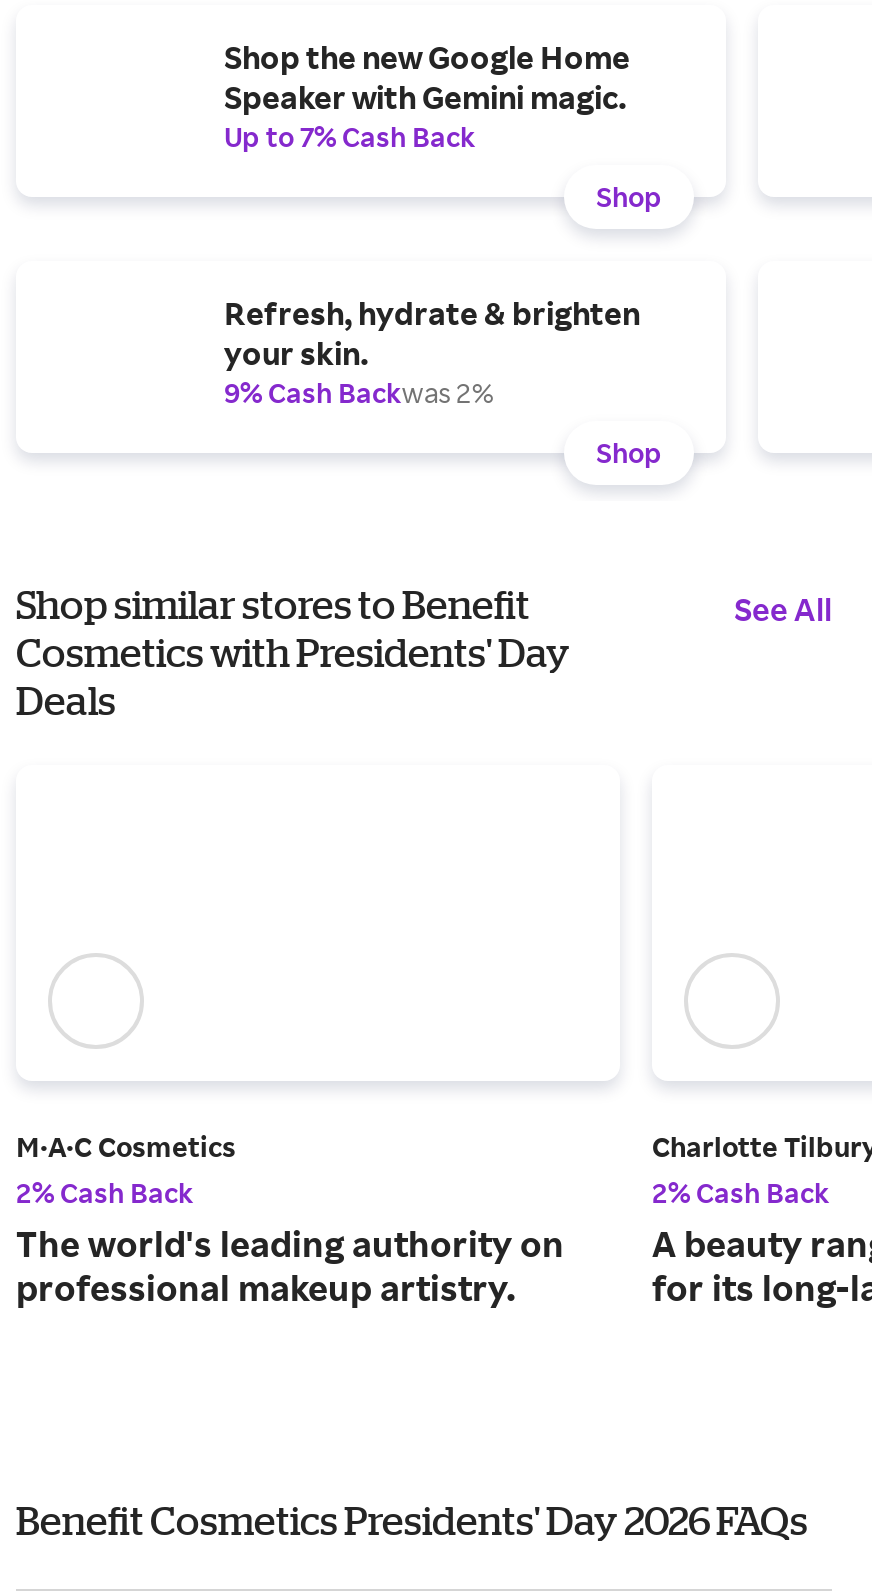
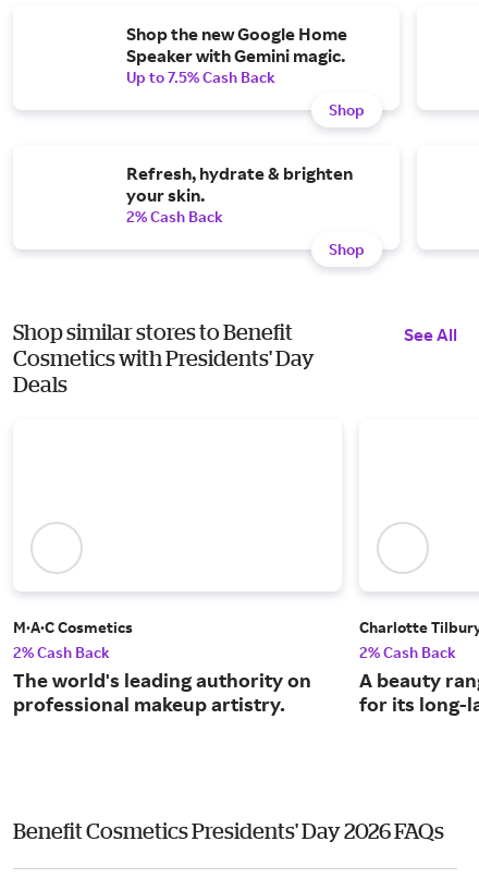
[224,119,476,153] Up to 7% Cash Back -> [126,68,275,86] Up to 7.5% Cash Back
[224,375,494,409] 9% Cash Backwas 2% -> [126,207,223,225] 2% Cash Back

